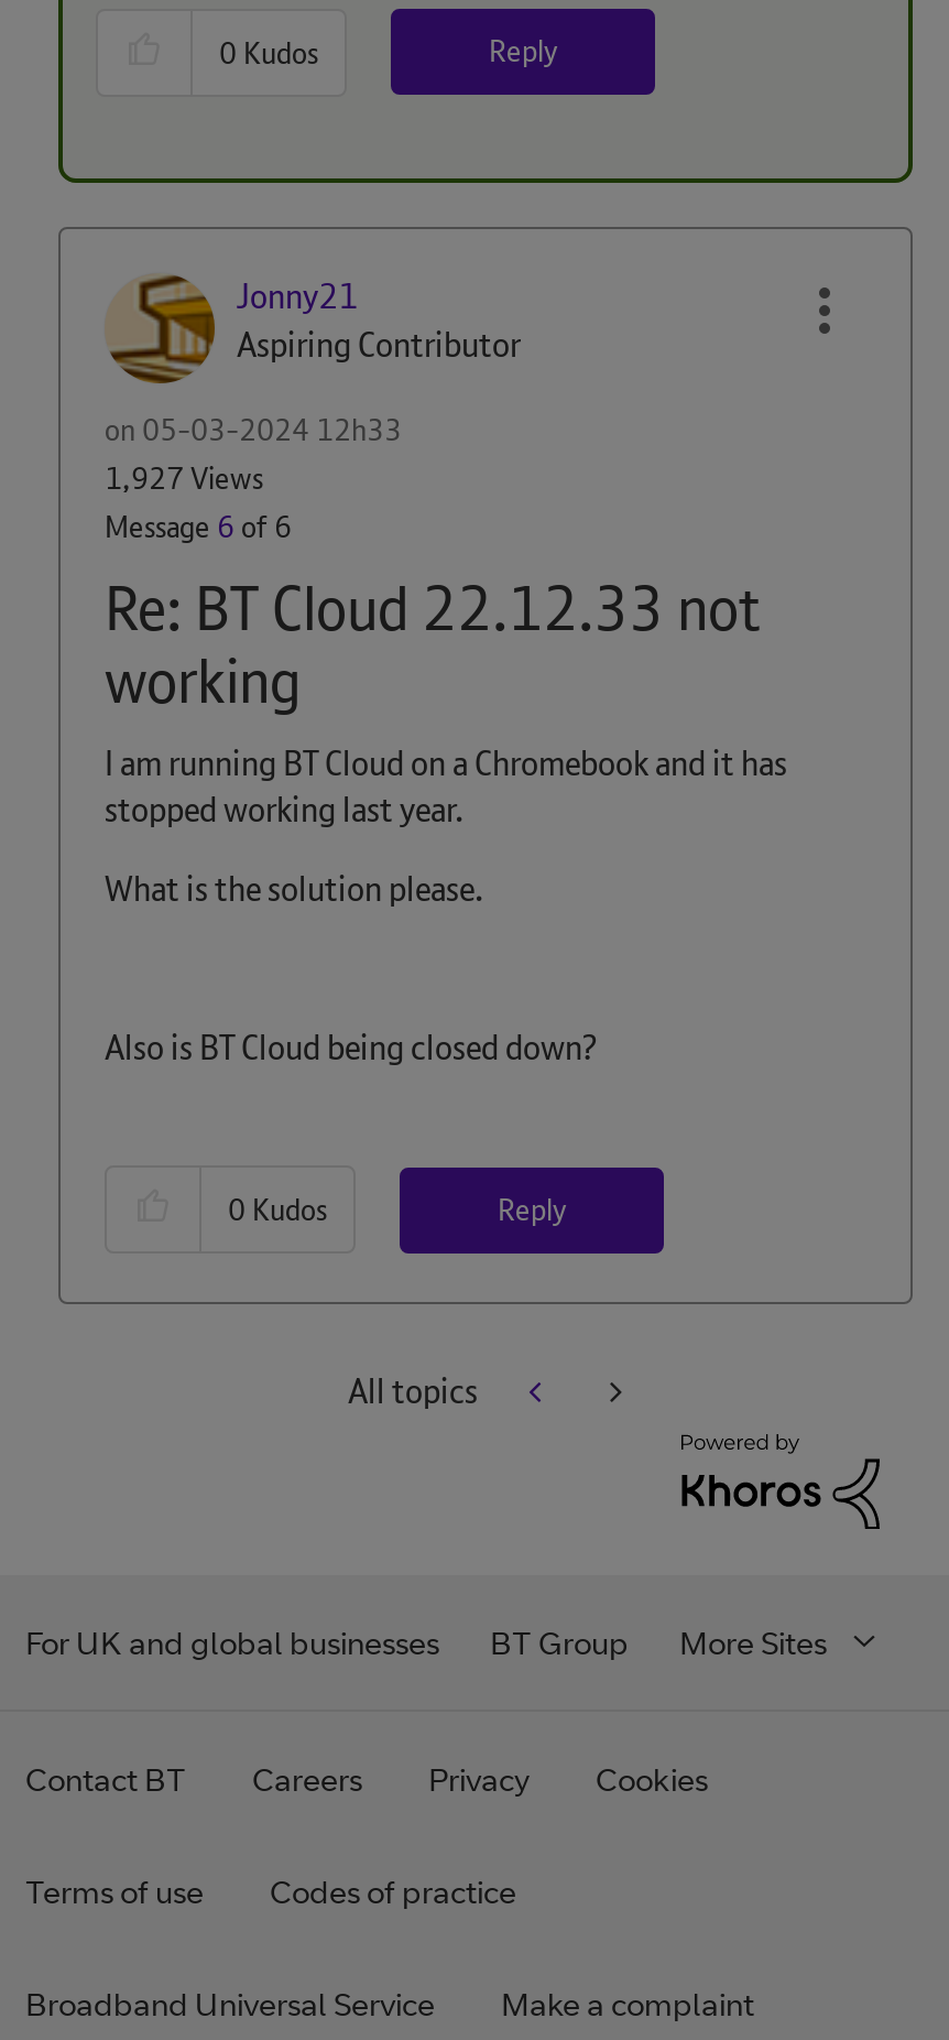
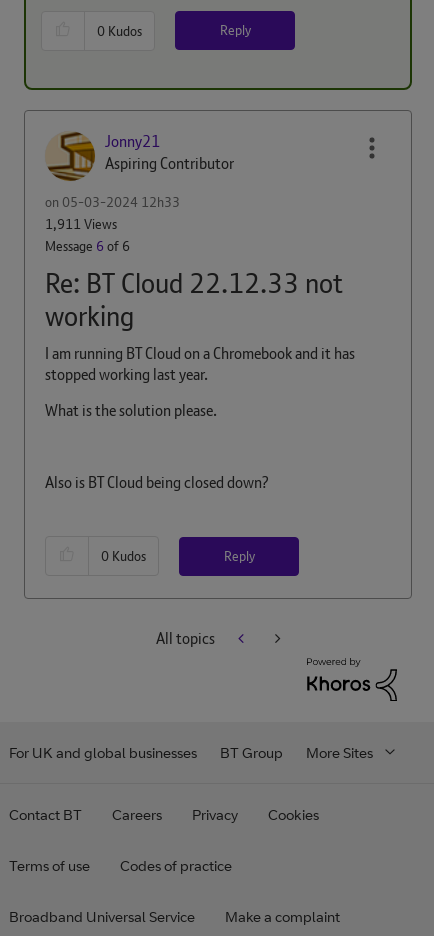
[105,457,263,497] 1,927 Views -> [45,214,117,232] 1,911 Views

